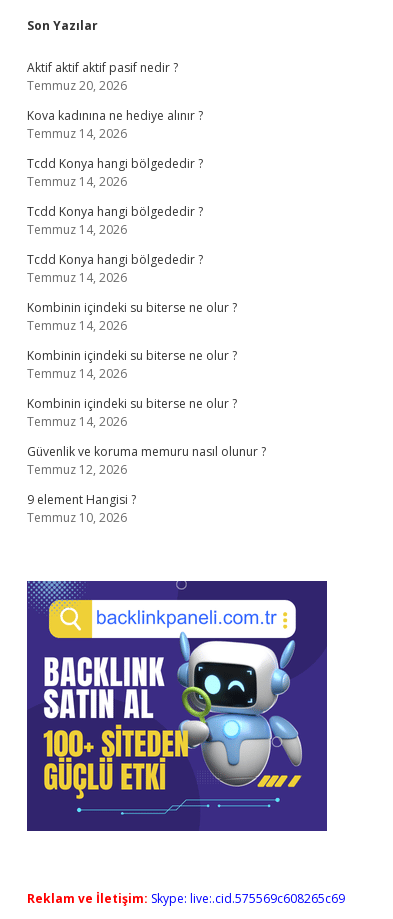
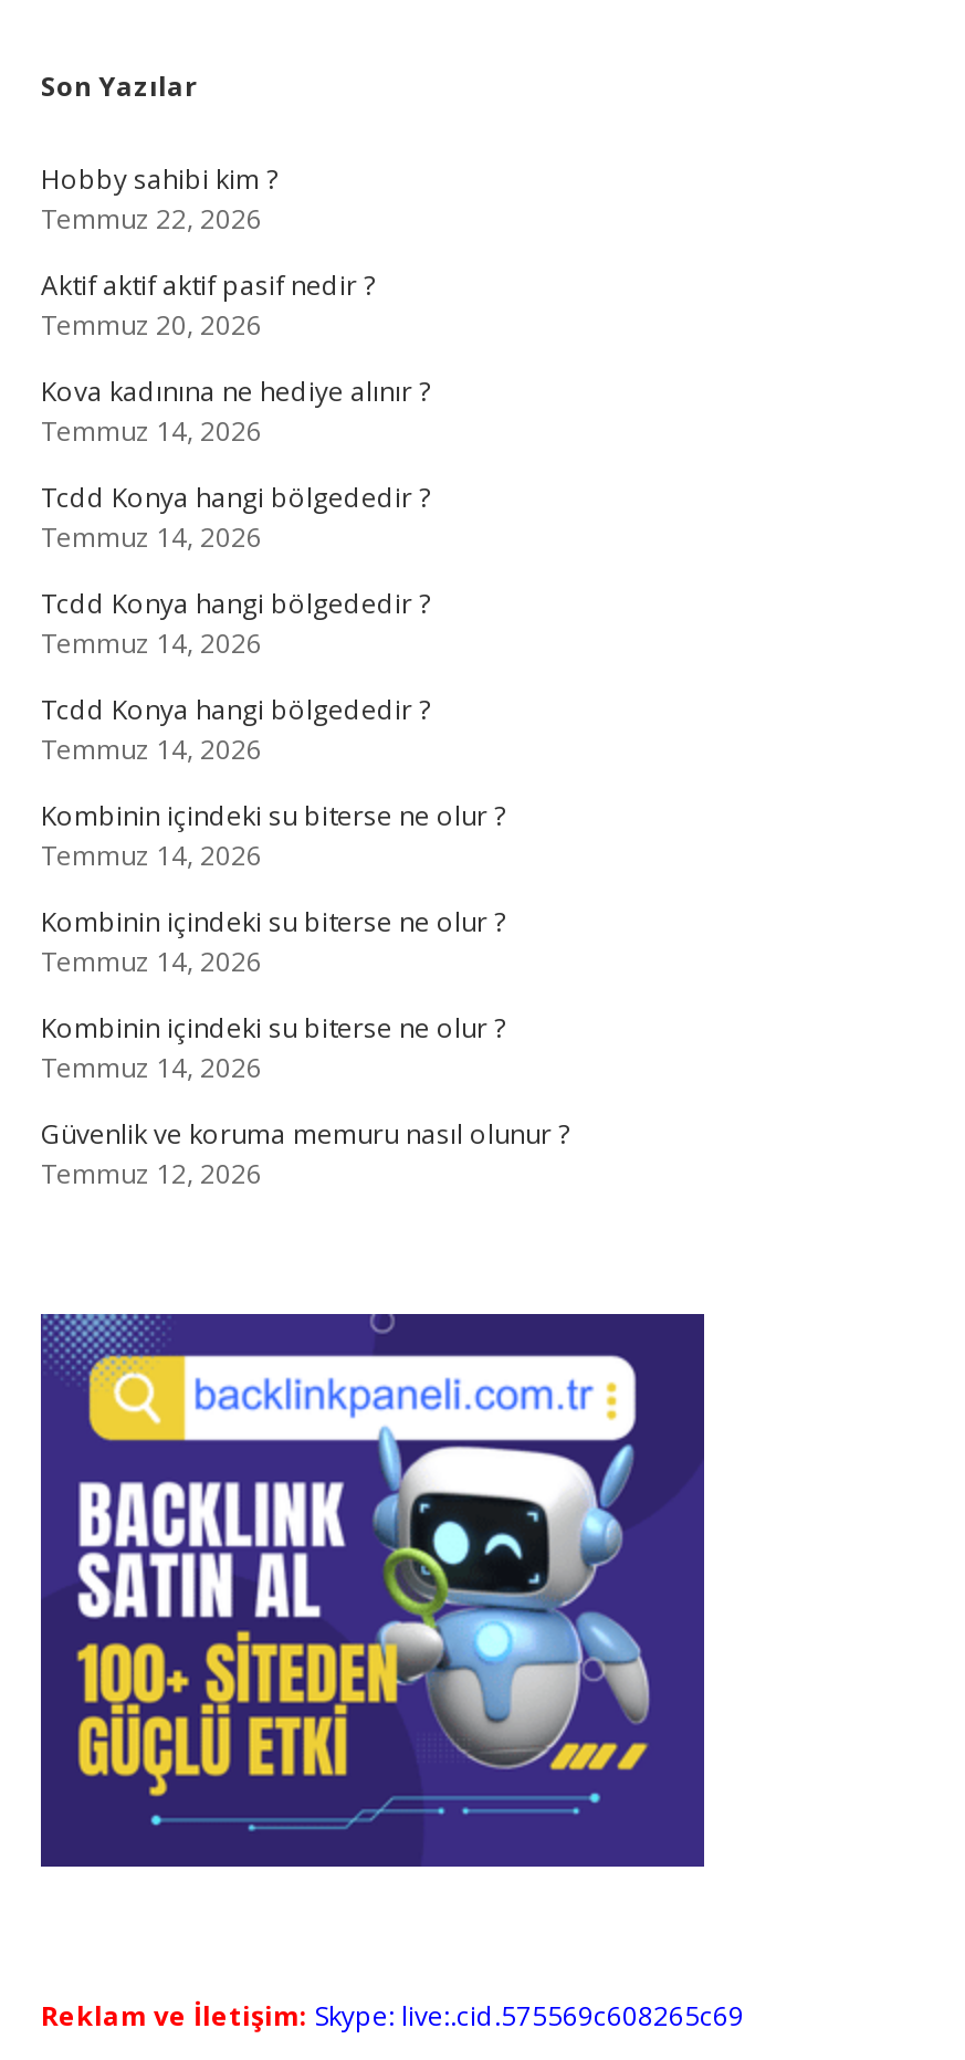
none -> [41,160,277,238] Hobby sahibi kim ? | Temmuz 22, 2026
moved [27,59,266,478] -> [41,266,569,1192]: Aktif aktif aktif pasif nedir ? | Temmuz 20, 2026 | Kova kadınına ne hediye alınır ? | ... | Güvenlik ve koruma memuru nasıl olunur ? | Temmuz 12, 2026
[27,491,136,526] 9 element Hangisi ? | Temmuz 10, 2026 -> none

